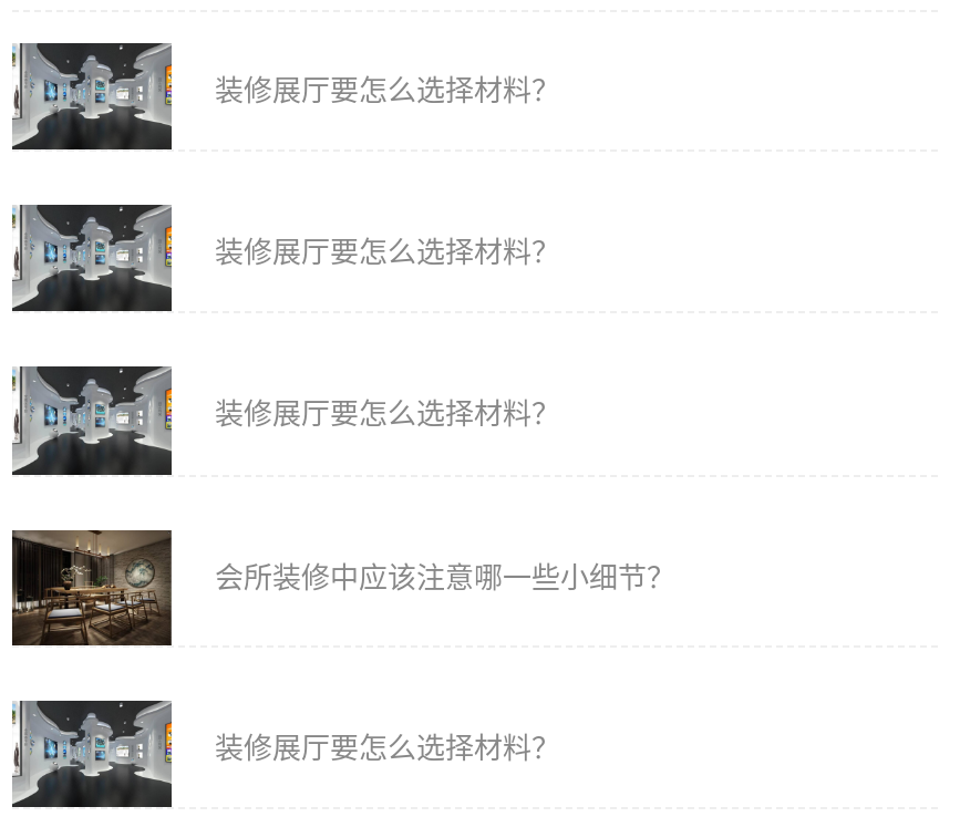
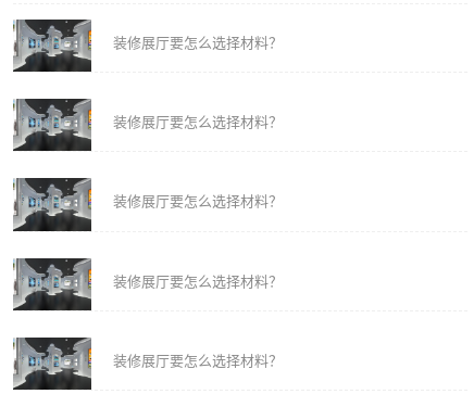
[10,528,675,645] [image] | 会所装修中应该注意哪一些小细节？ -> [12,257,282,310] [image] | 装修展厅要怎么选择材料？

